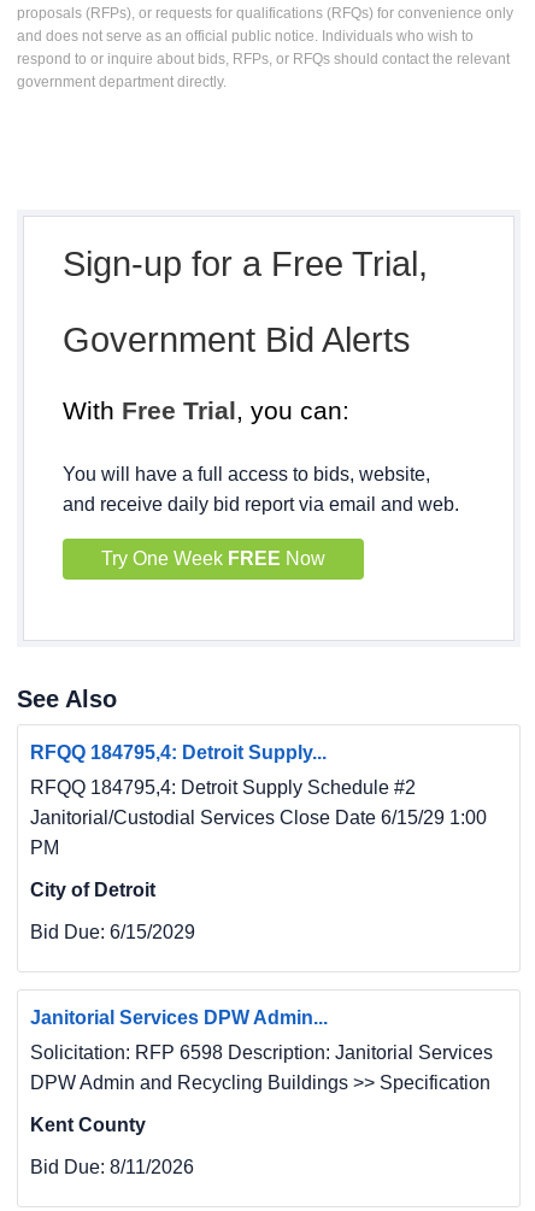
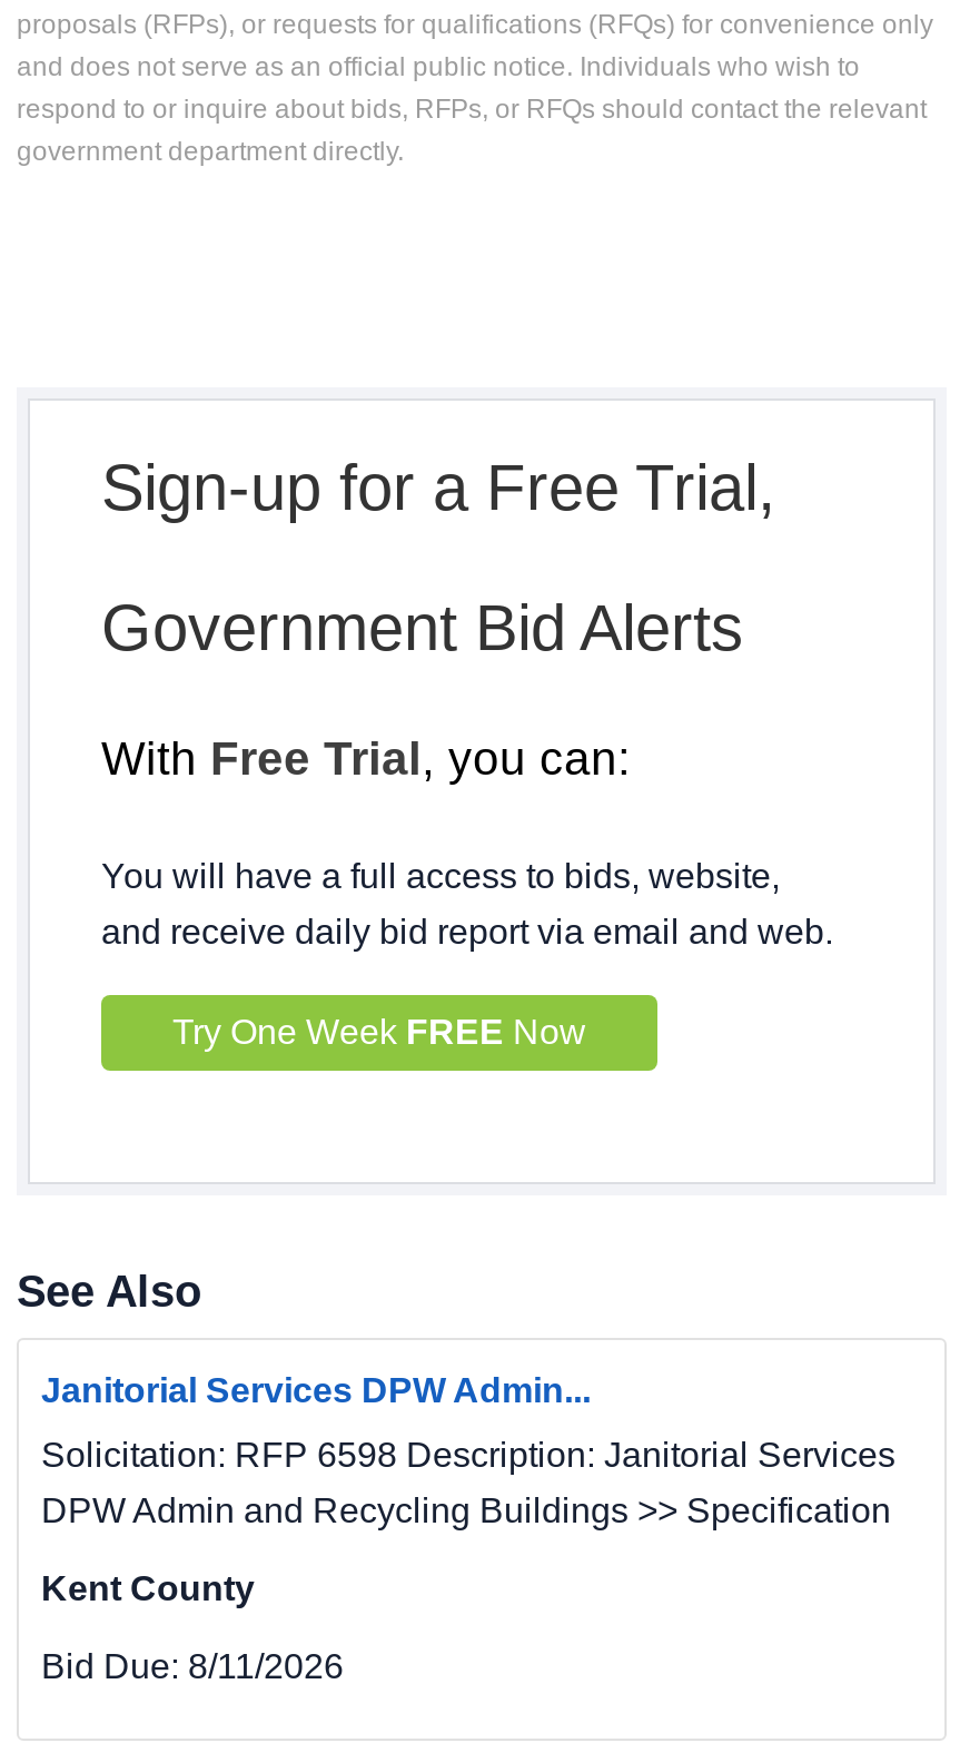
[30,742,487,942] RFQQ 184795,4: Detroit Supply... | RFQQ 184795,4: Detroit Supply Schedule #2 | Janitorial/Custodial Services Close Date 6/15/29 1:00 | PM | City of Detroit | Bid Due: 6/15/2029 -> none

